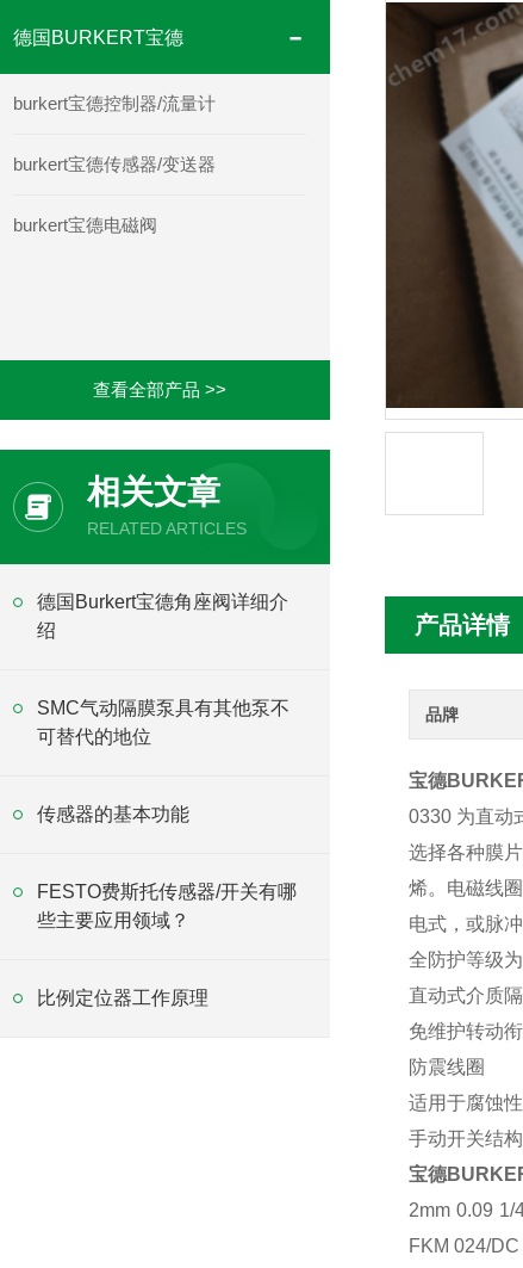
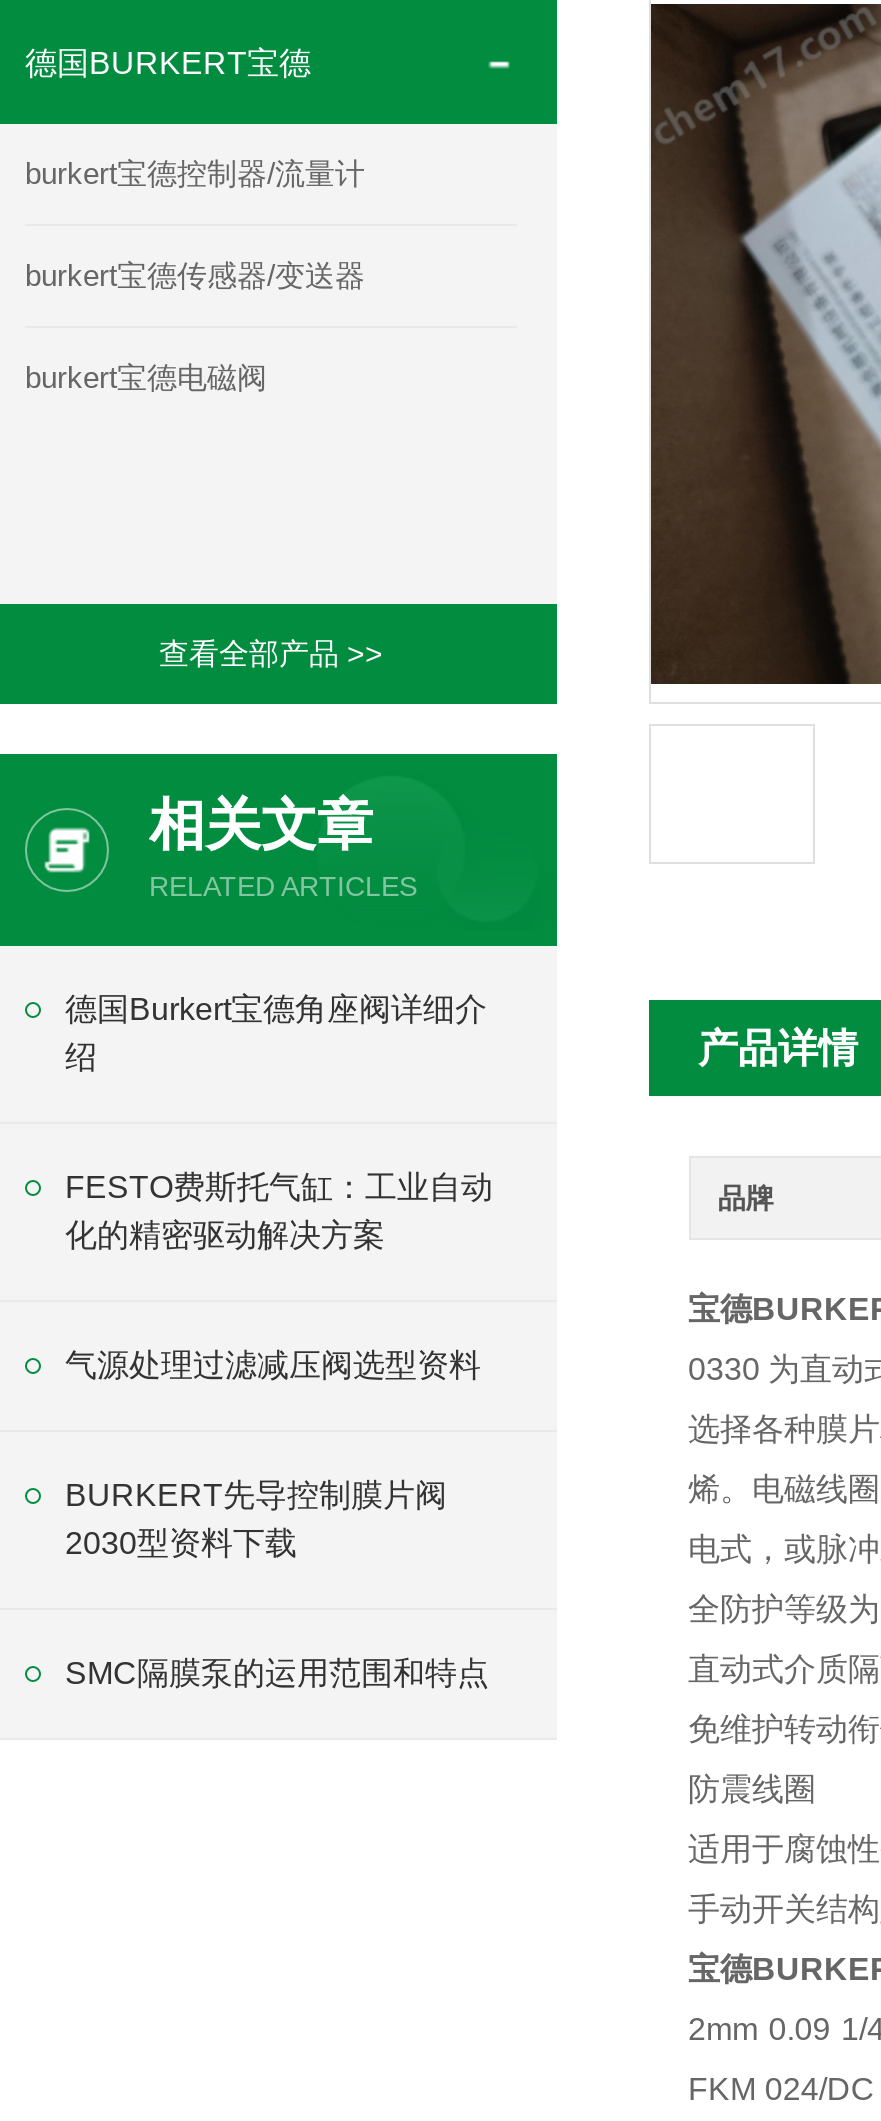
[37,698,289,747] SMC气动隔膜泵具有其他泵不 | 可替代的地位 -> [65,1170,493,1252] FESTO费斯托气缸：工业自动 | 化的精密驱动解决方案
[37,804,189,824] 传感器的基本功能 -> [65,1348,481,1382] 气源处理过滤减压阀选型资料
[37,882,297,930] FESTO费斯托传感器/开关有哪 | 些主要应用领域？ -> [65,1478,447,1560] BURKERT先导控制膜片阀 | 2030型资料下载
[37,988,208,1008] 比例定位器工作原理 -> [65,1656,489,1690] SMC隔膜泵的运用范围和特点

